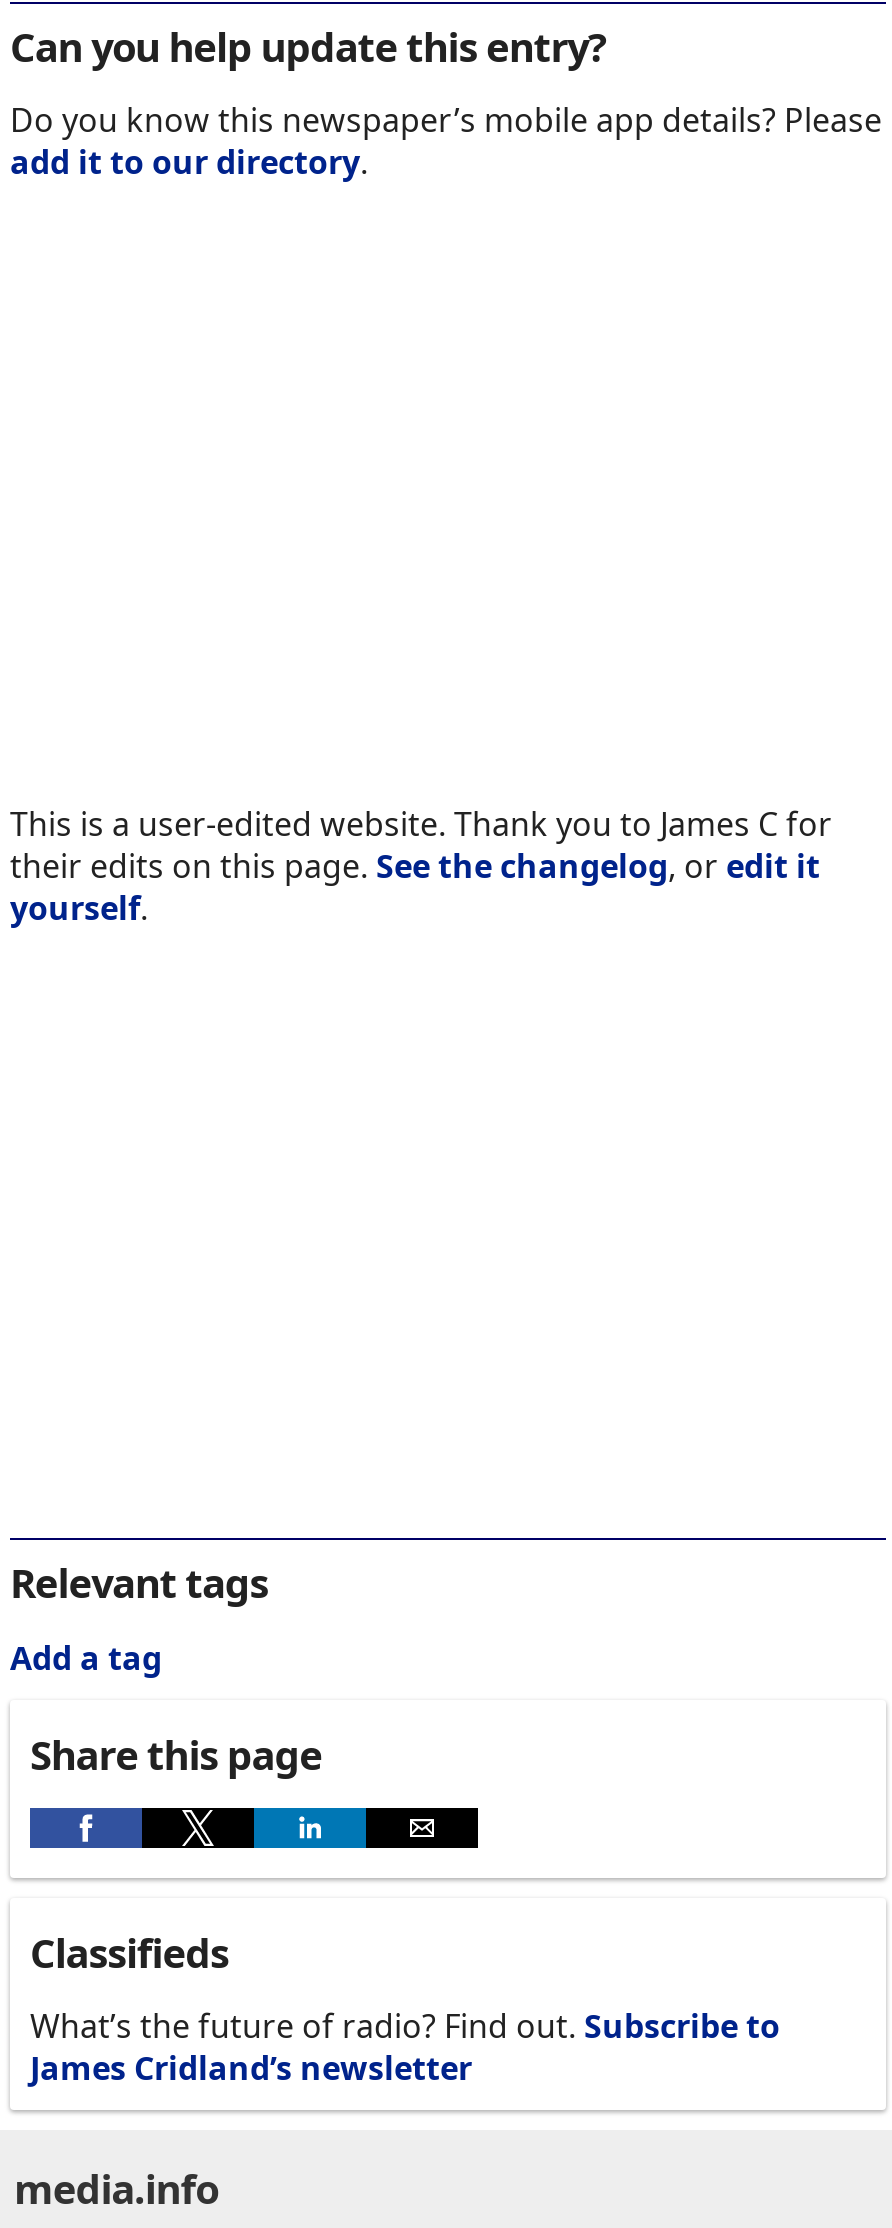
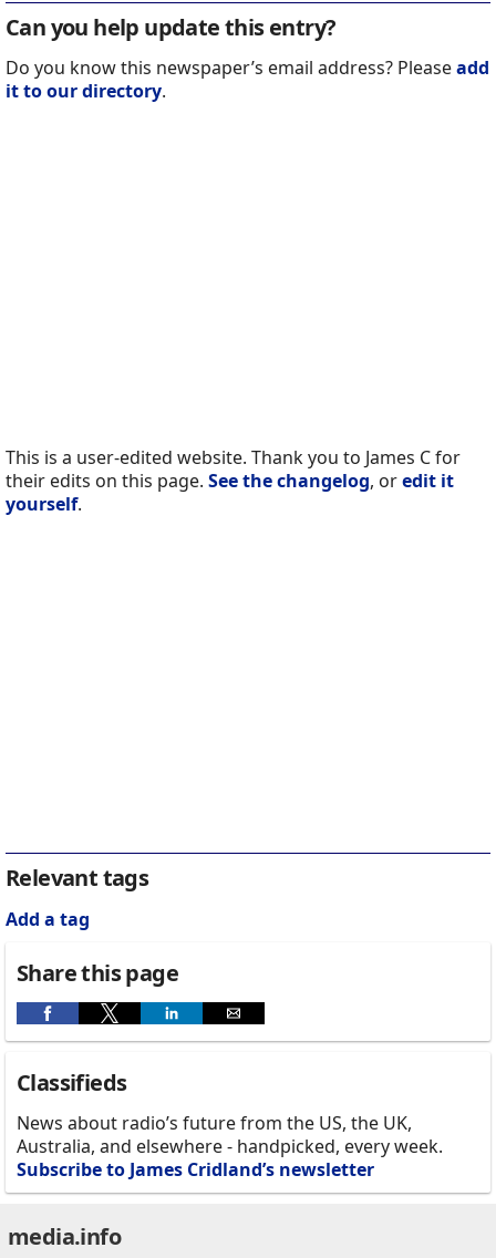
[10,99,882,185] Do you know this newspaper’s mobile app details? Please | add it to our directory. -> [6,56,489,103] Do you know this newspaper’s email address? Please add | it to our directory.
[30,2005,780,2091] What’s the future of radio? Find out. Subscribe to | James Cridland’s newsletter -> [17,1111,443,1182] News about radio’s future from the US, the UK, | Australia, and elsewhere - handpicked, every week. | Subscribe to James Cridland’s newsletter

